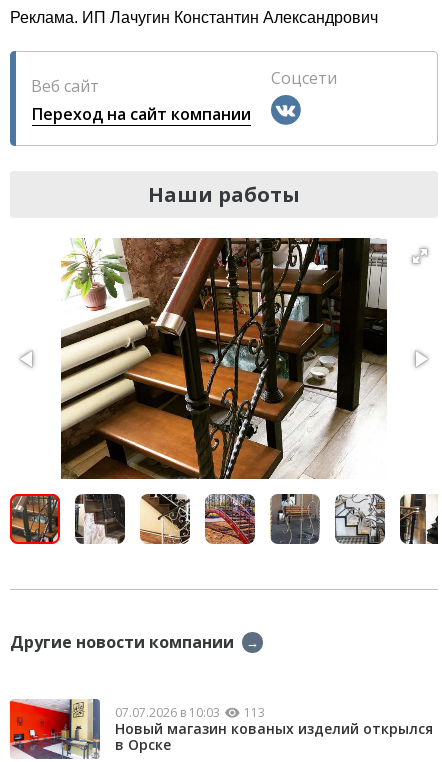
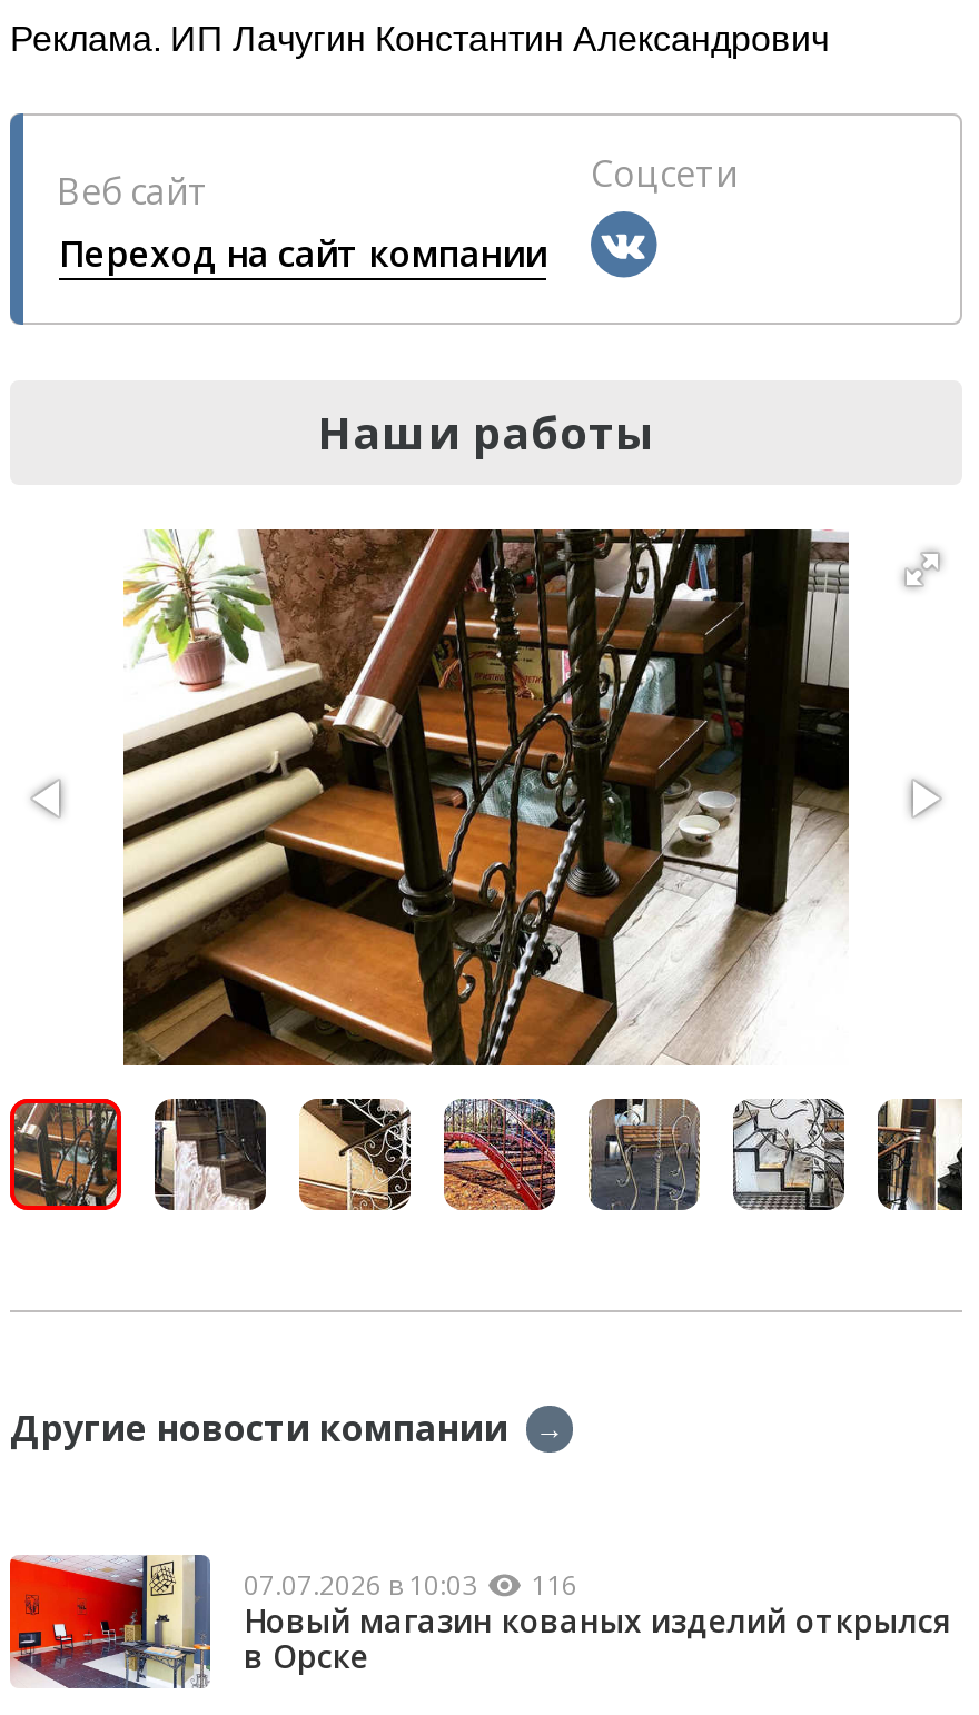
[115,704,265,721] 07.07.2026 в 10:03 113 -> [244,1566,577,1603] 07.07.2026 в 10:03 116

